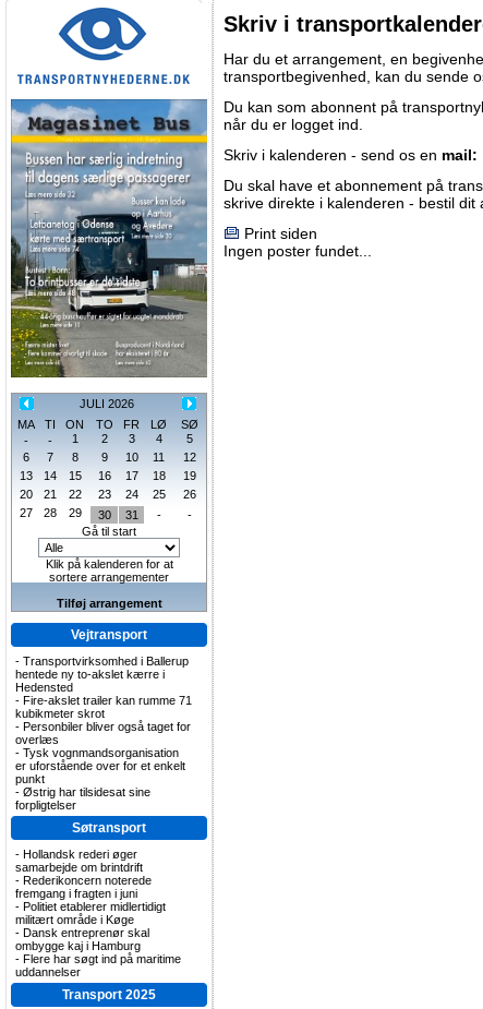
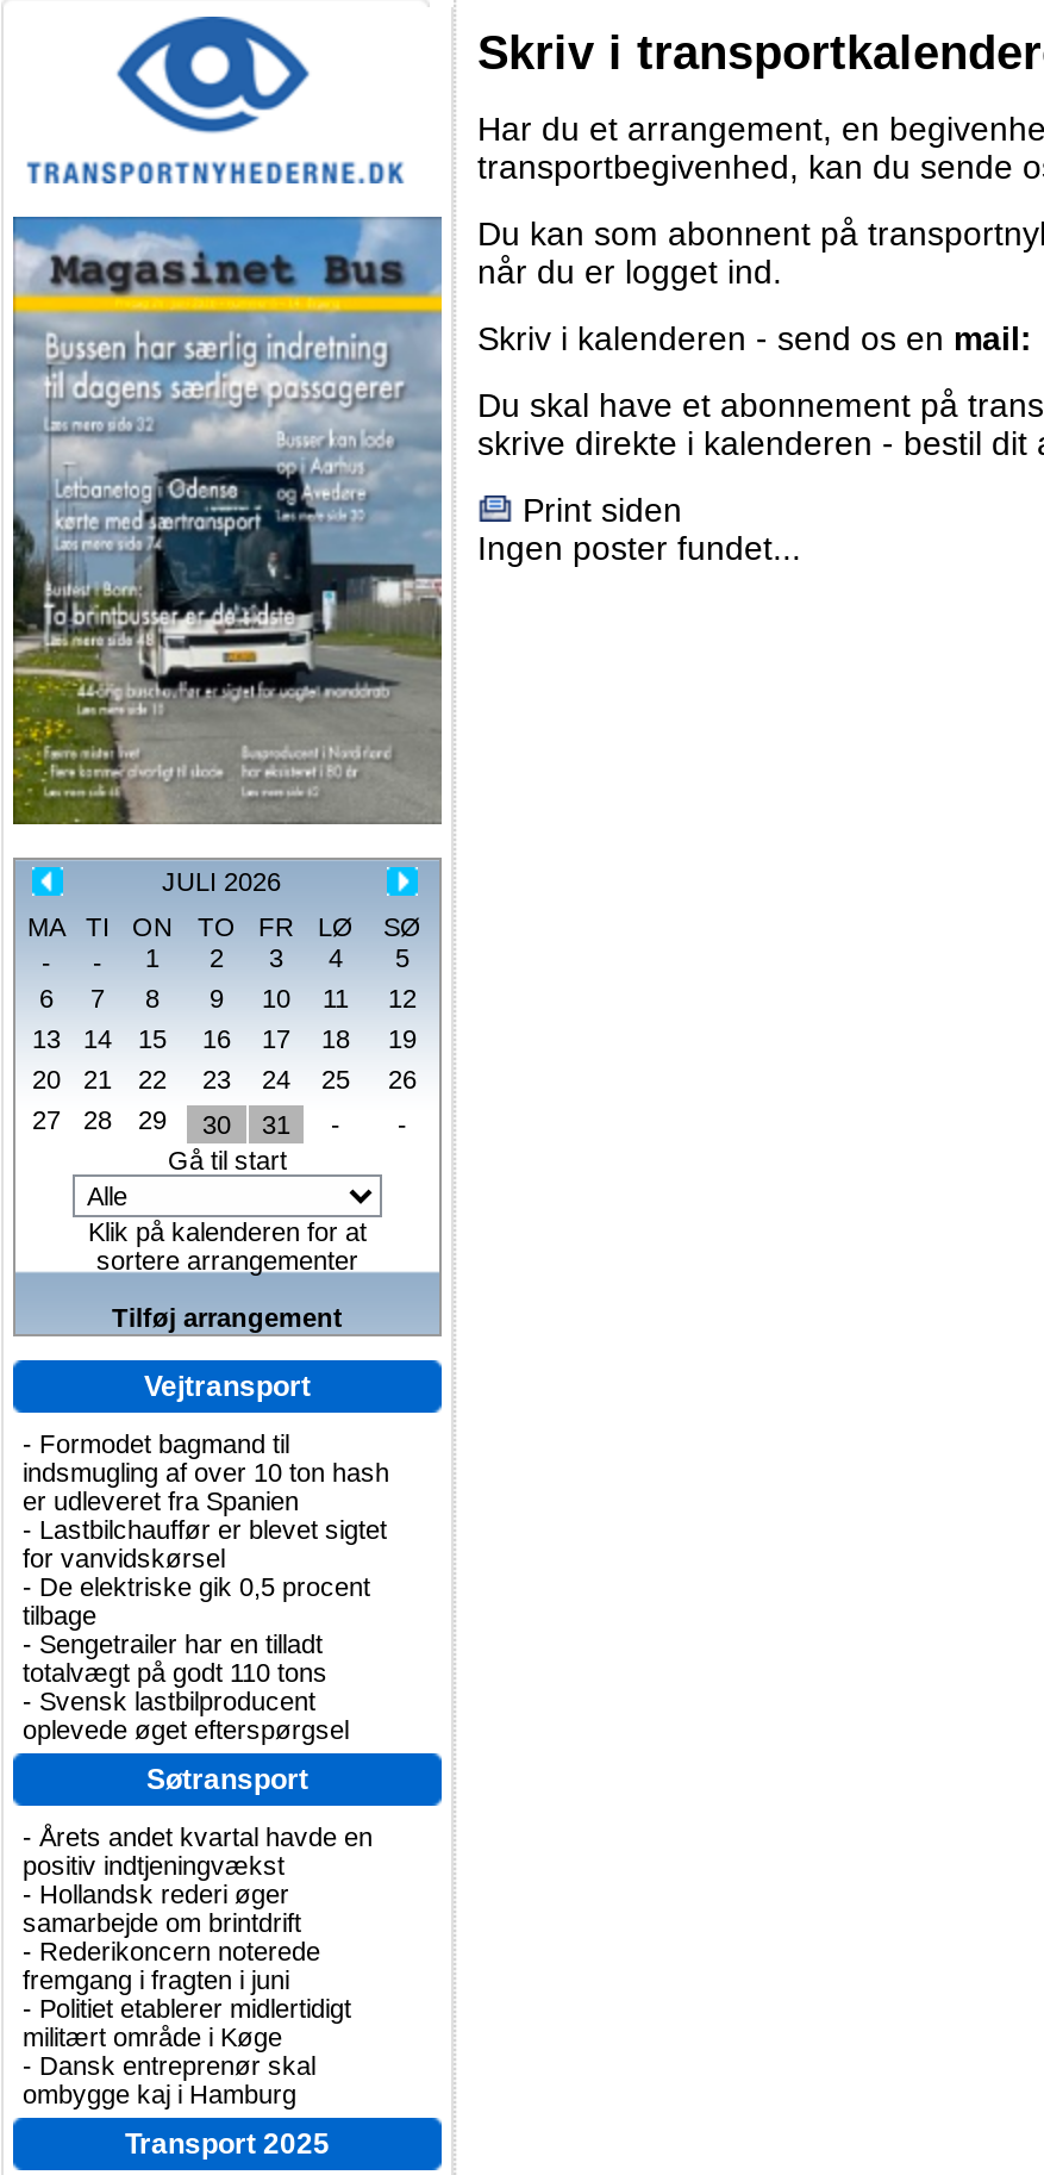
[15,654,192,812] - Transportvirksomhed i Ballerup | hentede ny to-akslet kærre i | Hedensted | - Fire-akslet trailer kan rumme 71 | kubikmeter skrot | - Personbiler bliver også taget for | overlæs | - Tysk vognmandsorganisation | er uforstående over for et enkelt | punkt | - Østrig har tilsidesat sine | forpligtelser -> [23,1429,389,1744] - Formodet bagmand til | indsmugling af over 10 ton hash | er udleveret fra Spanien | - Lastbilchauffør er blevet sigtet | for vanvidskørsel | - De elektriske gik 0,5 procent | tilbage | - Sengetrailer har en tilladt | totalvægt på godt 110 tons | - Svensk lastbilproducent | oplevede øget efterspørgsel
none -> [23,1822,373,1880] - Årets andet kvartal havde en | positiv indtjeningvækst
[15,952,181,978] - Flere har søgt ind på maritime | uddannelser -> none

